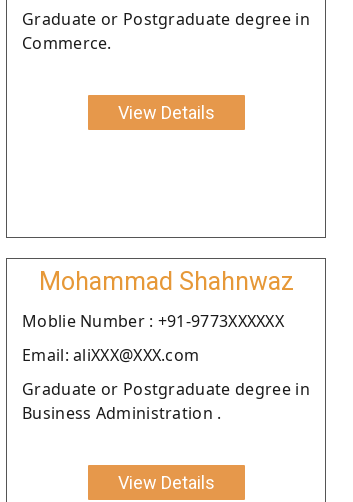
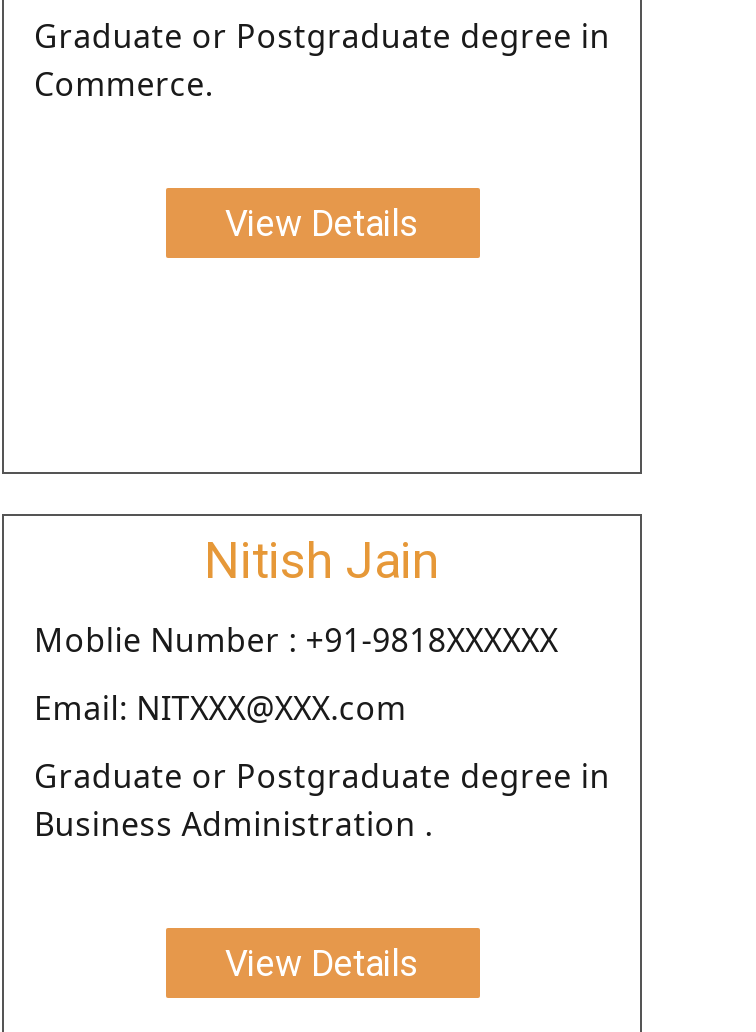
[38,267,293,296] Mohammad Shahnwaz -> [204,532,440,590] Nitish Jain
[22,310,284,332] Moblie Number : +91-9773XXXXXX -> [34,618,558,662] Moblie Number : +91-9818XXXXXX
[22,344,199,366] Email: aliXXX@XXX.com -> [34,686,407,730] Email: NITXXX@XXX.com

